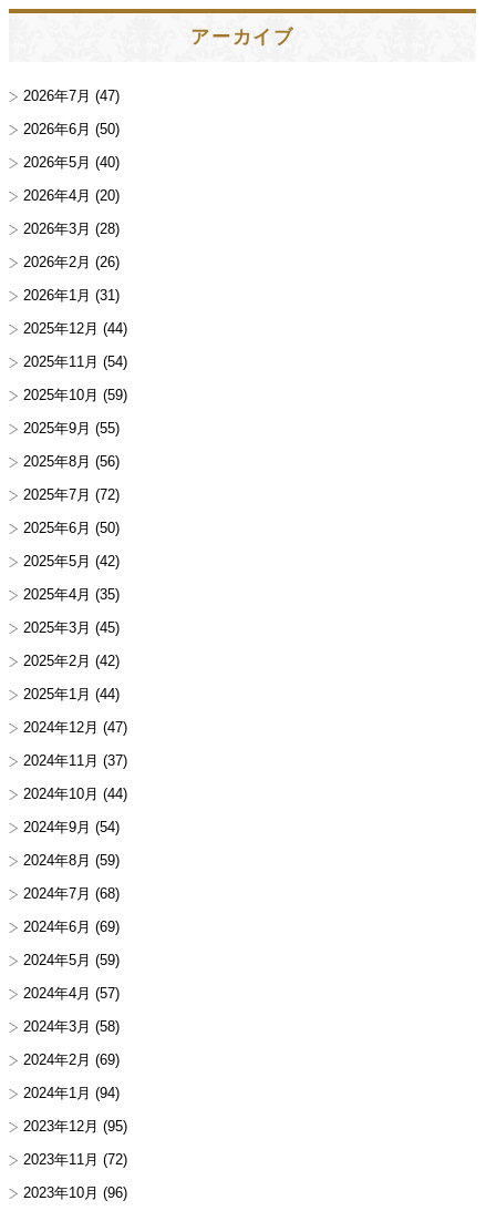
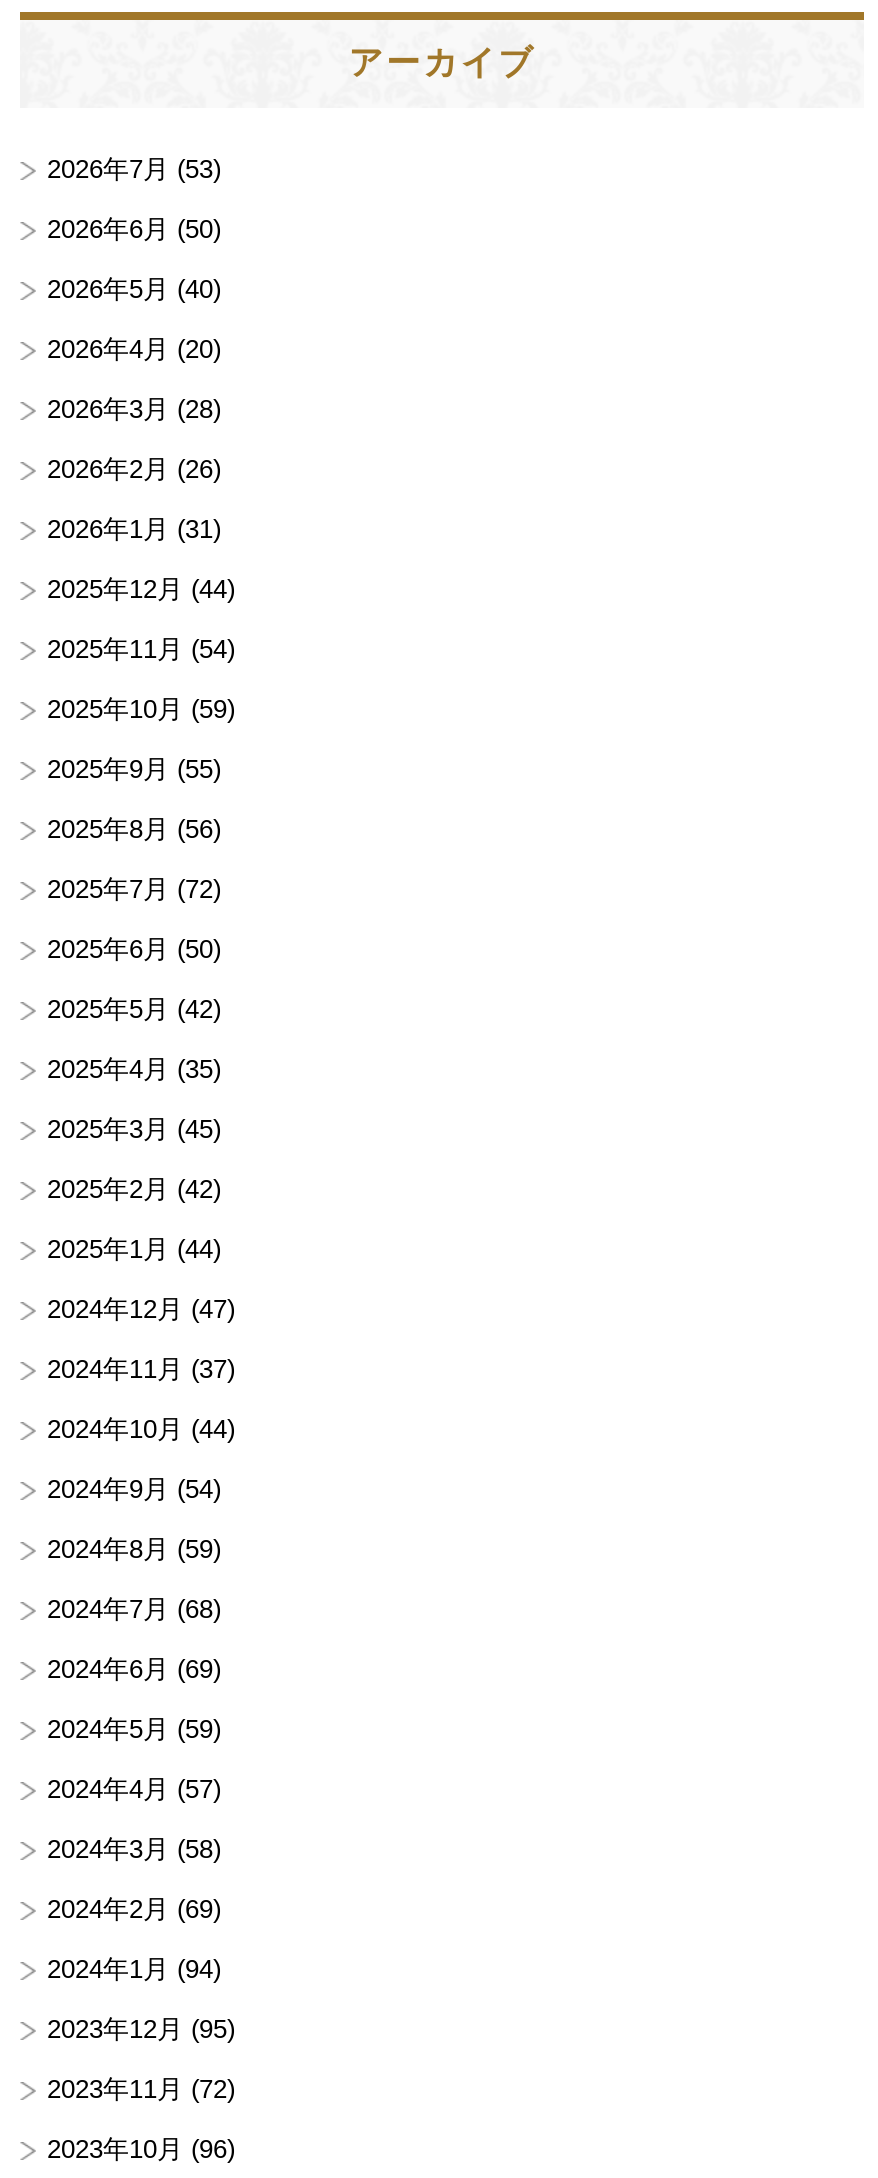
[24,88,120,105] 2026年7月(47) -> [47,155,221,185] 2026年7月(53)

